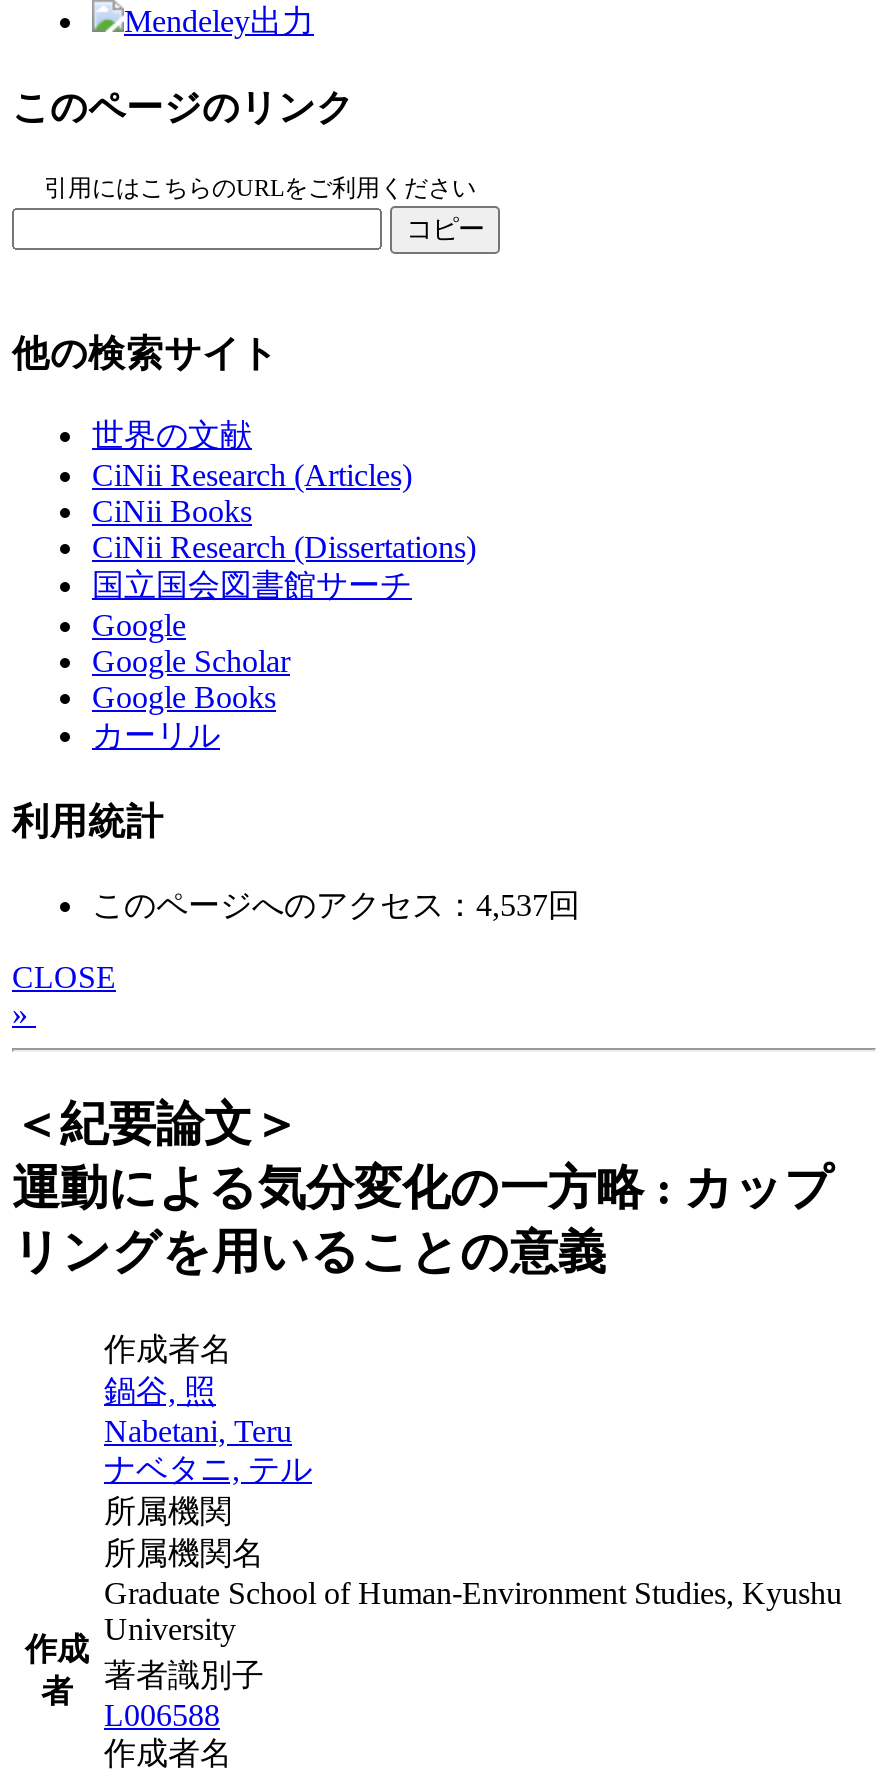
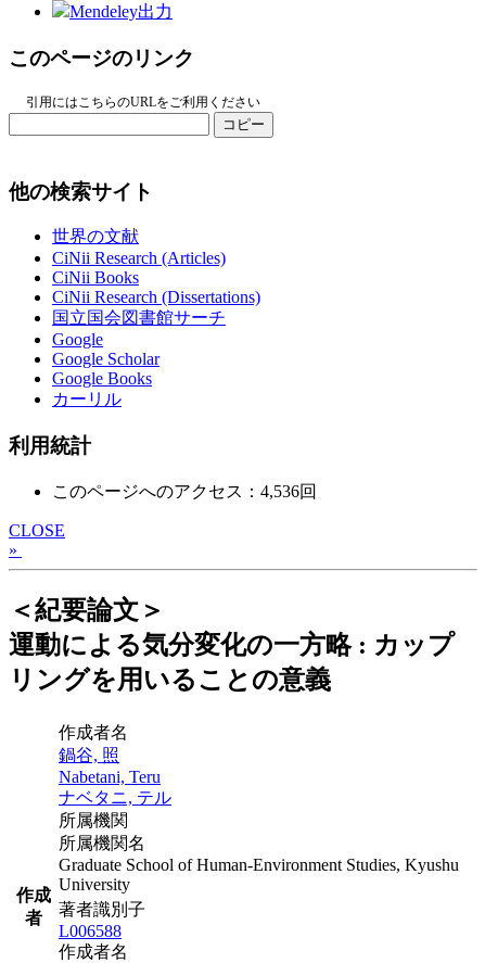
[92,888,580,922] このページへのアクセス：4,537回 -> [52,482,317,500] このページへのアクセス：4,536回

